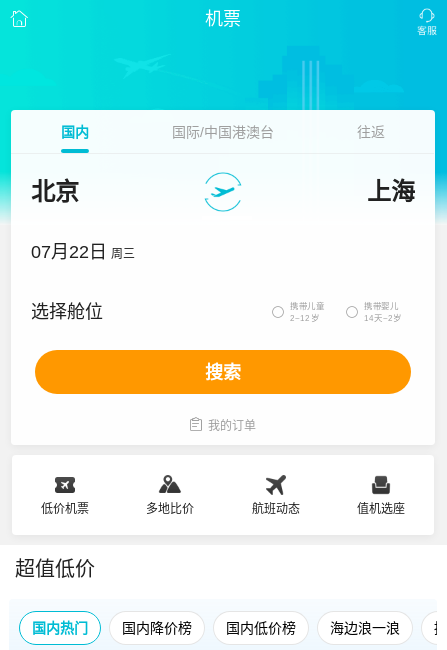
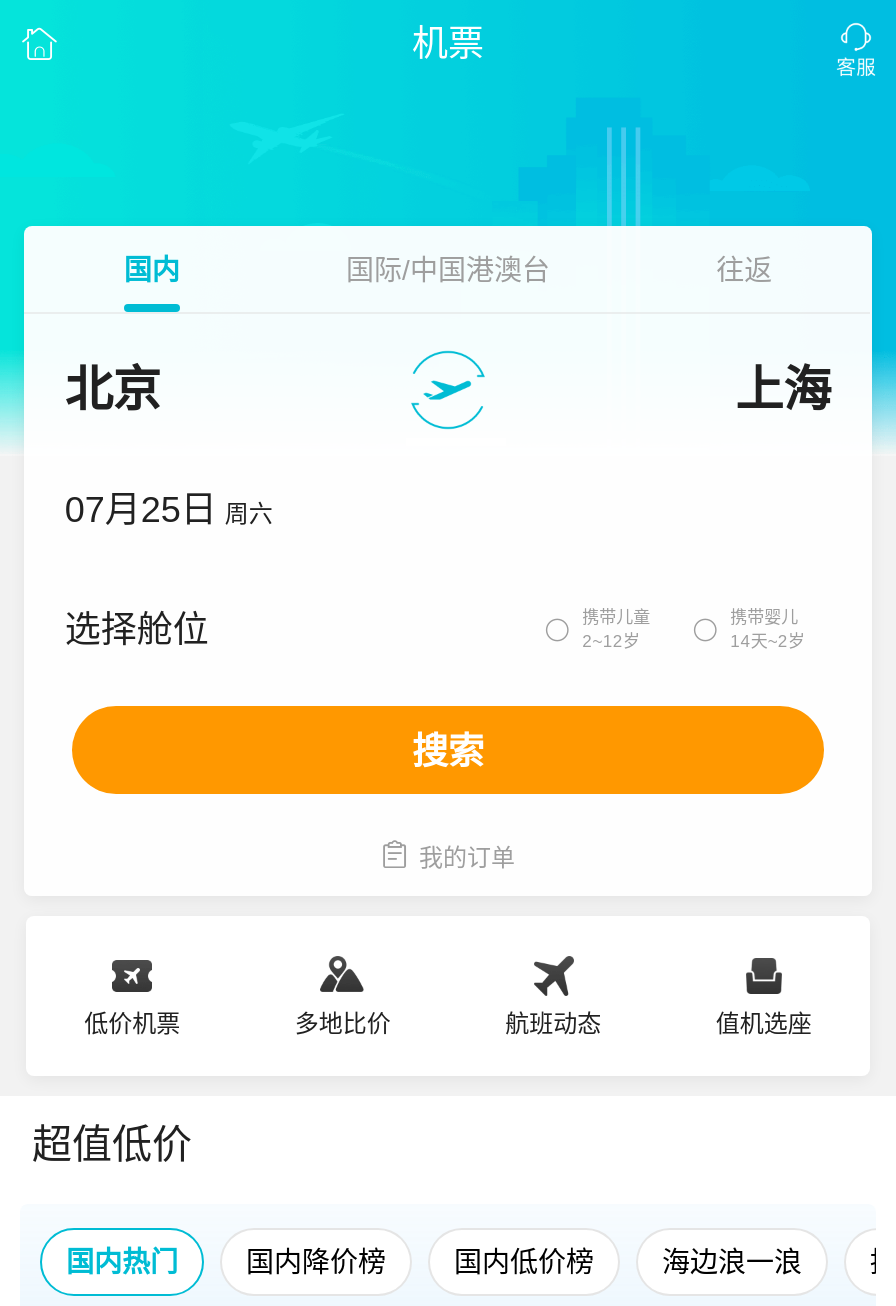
[31,242,135,262] 07月22日 周三 -> [65,490,273,530] 07月25日 周六

